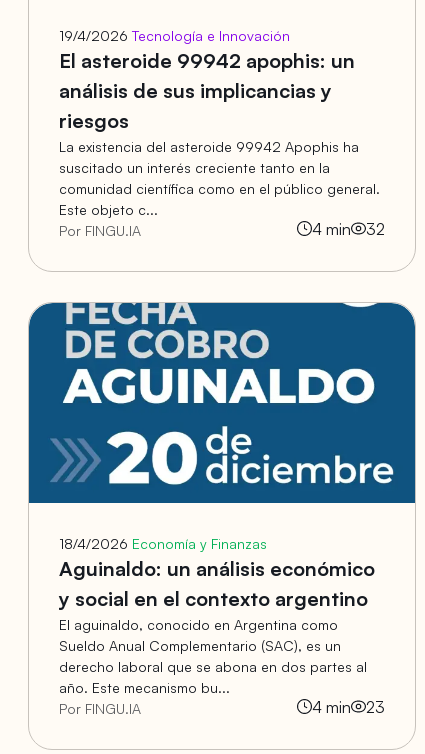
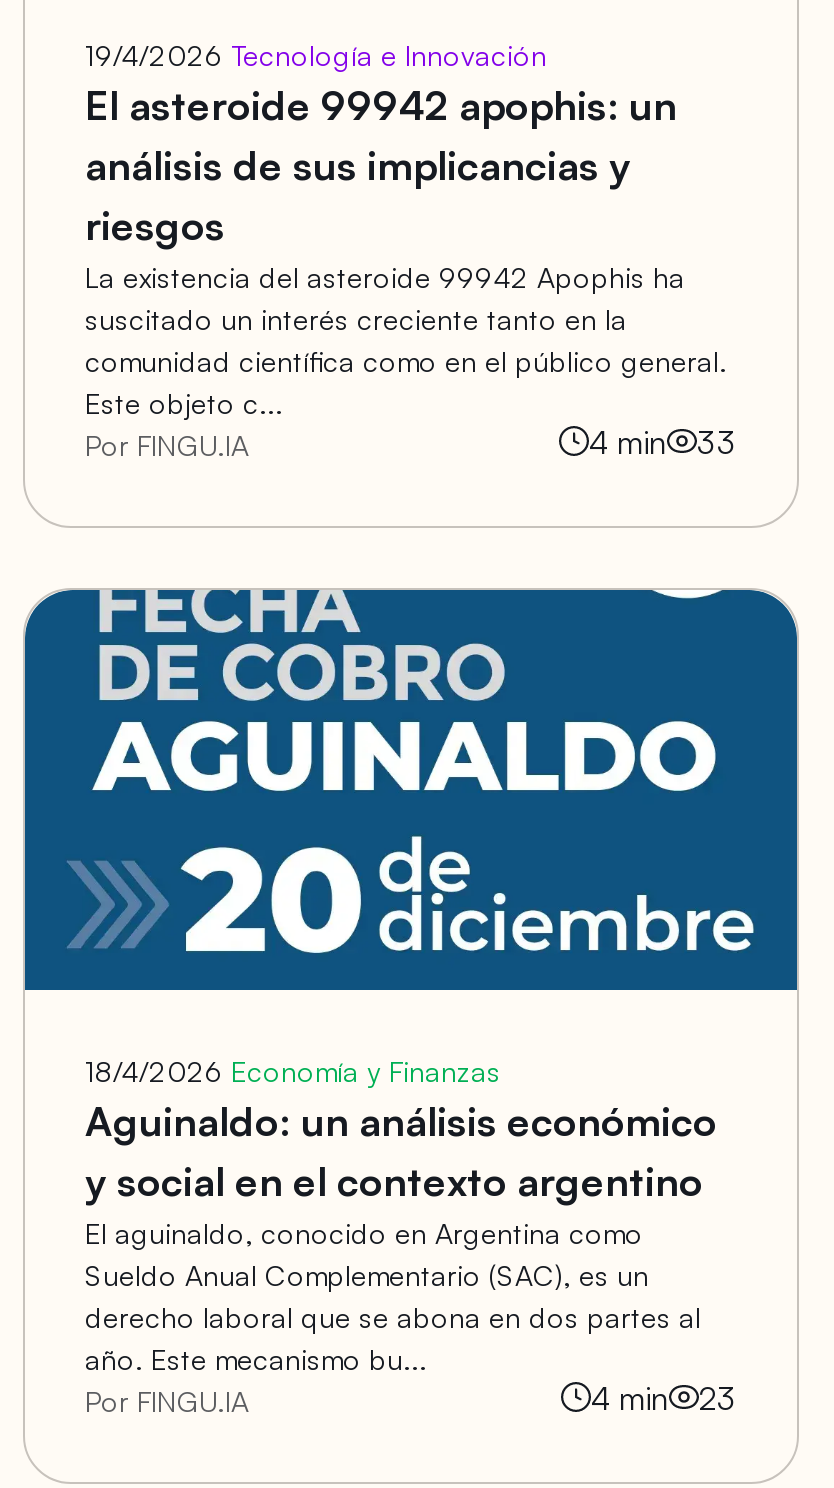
[312,218,385,238] 4 min 32 -> [589,421,737,461] 4 min 33

